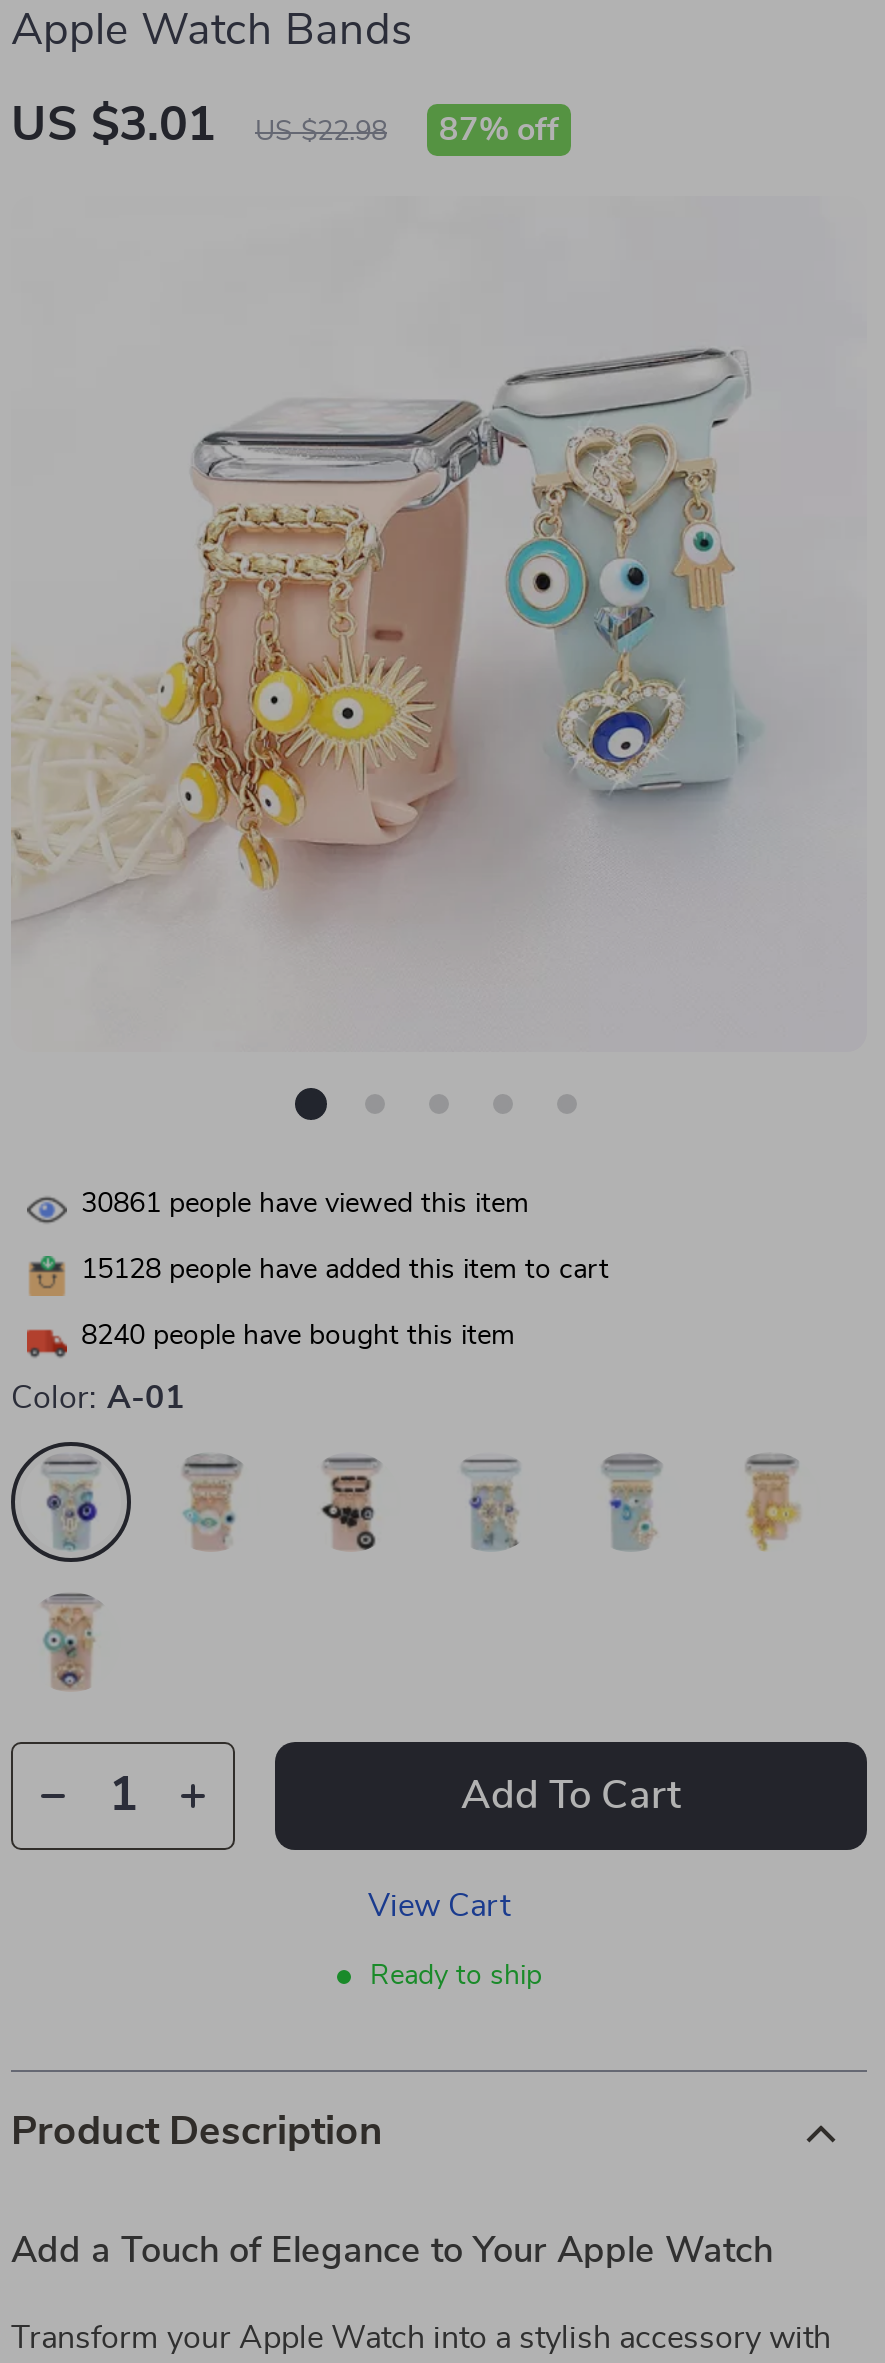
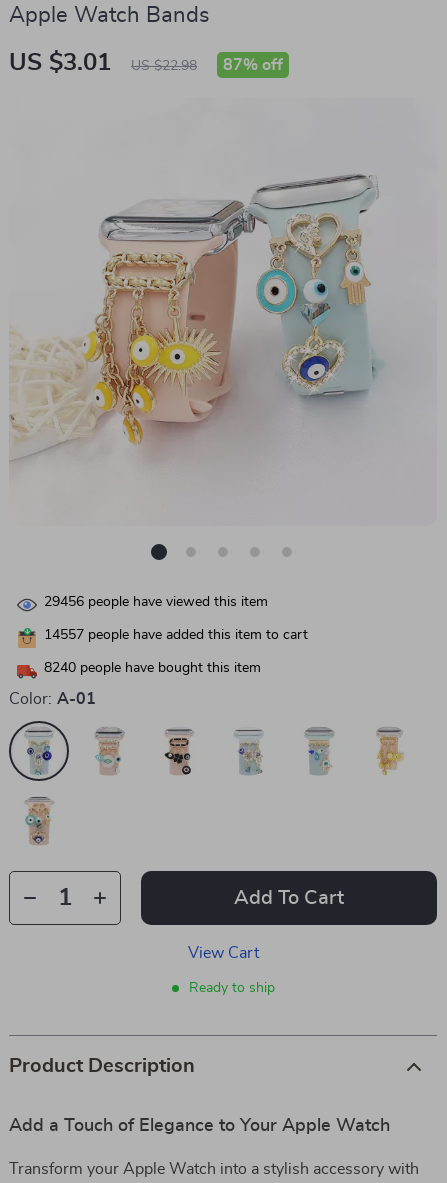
[81,1190,529,1218] 30861 people have viewed this item -> [44,595,268,609] 29456 people have viewed this item
[81,1256,609,1284] 15128 people have added this item to cart -> [44,628,308,642] 14557 people have added this item to cart

